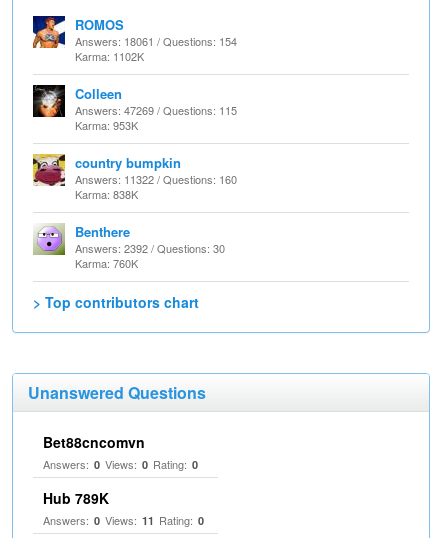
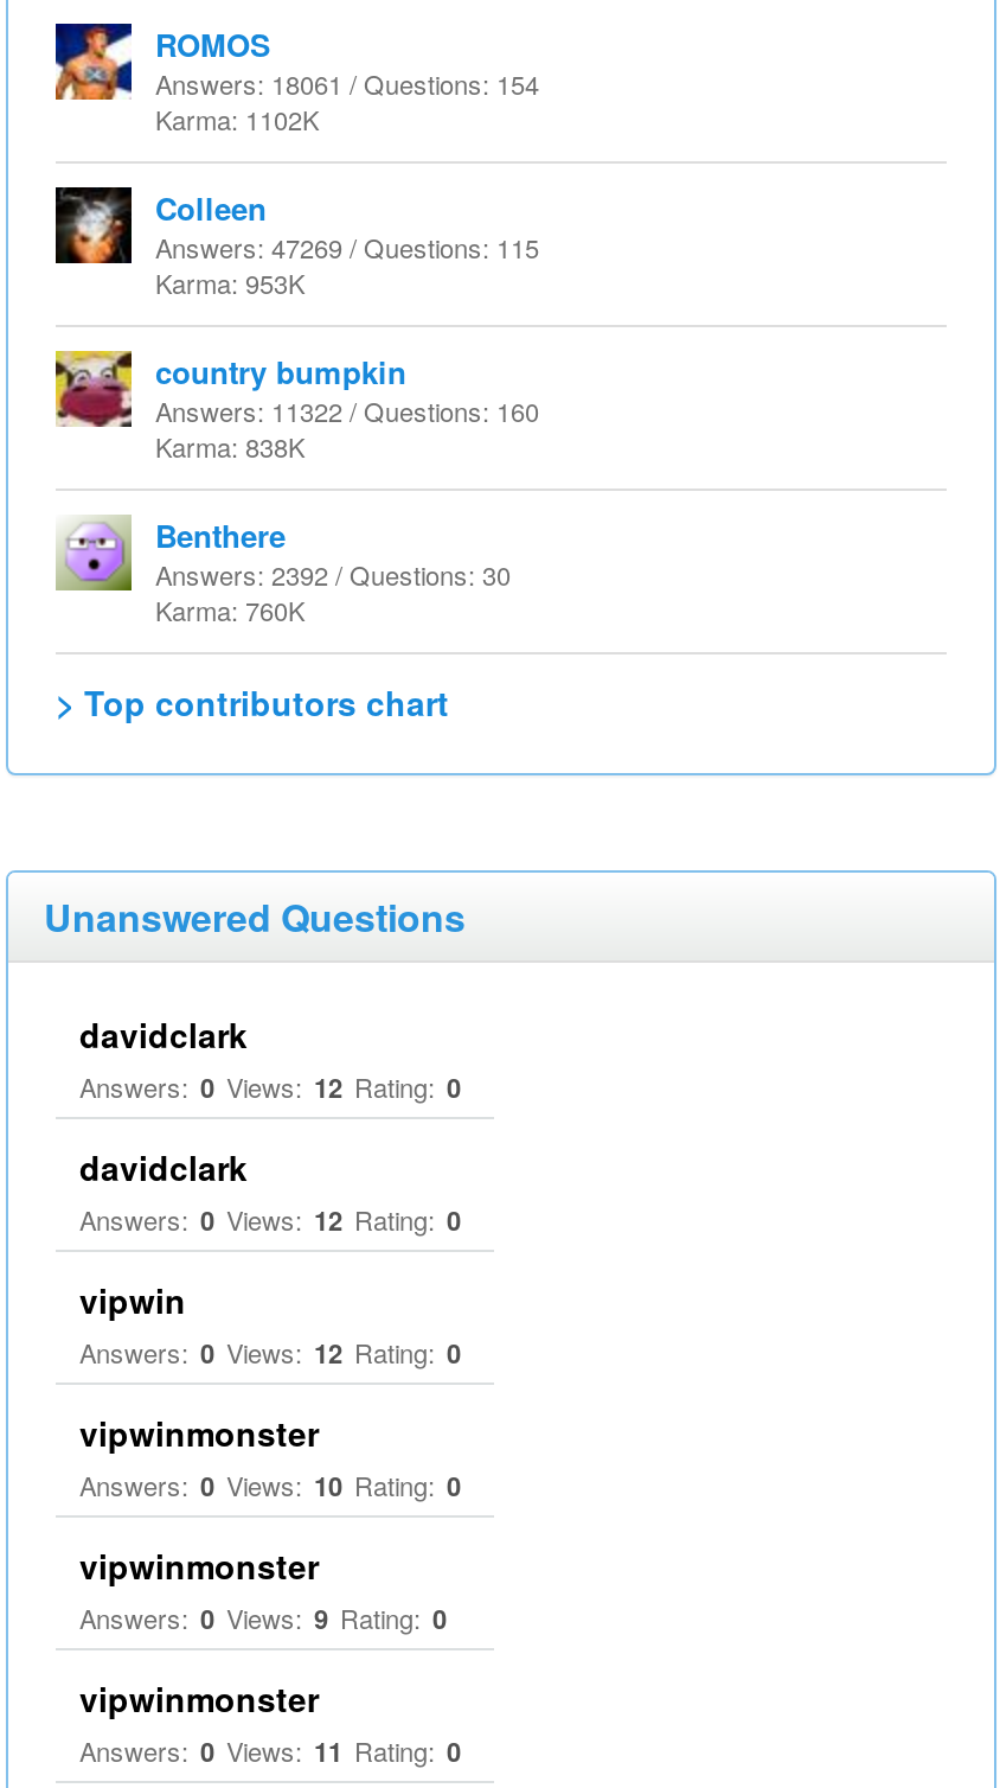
[43,432,198,508] Bet88cncomvn | Answers: 0 Views: 0 Rating: 0 | Hub 789K -> [79,1010,461,1722] davidclark | Answers: 0 Views: 12 Rating: 0 | davidclark | Answers: 0 Views: 12 Rating: 0 | vipwin | Answers: 0 Views: 12 Rating: 0 | vipwinmonster | Answers: 0 Views: 10 Rating: 0 | vipwinmonster | Answers: 0 Views: 9 Rating: 0 | vipwinmonster

